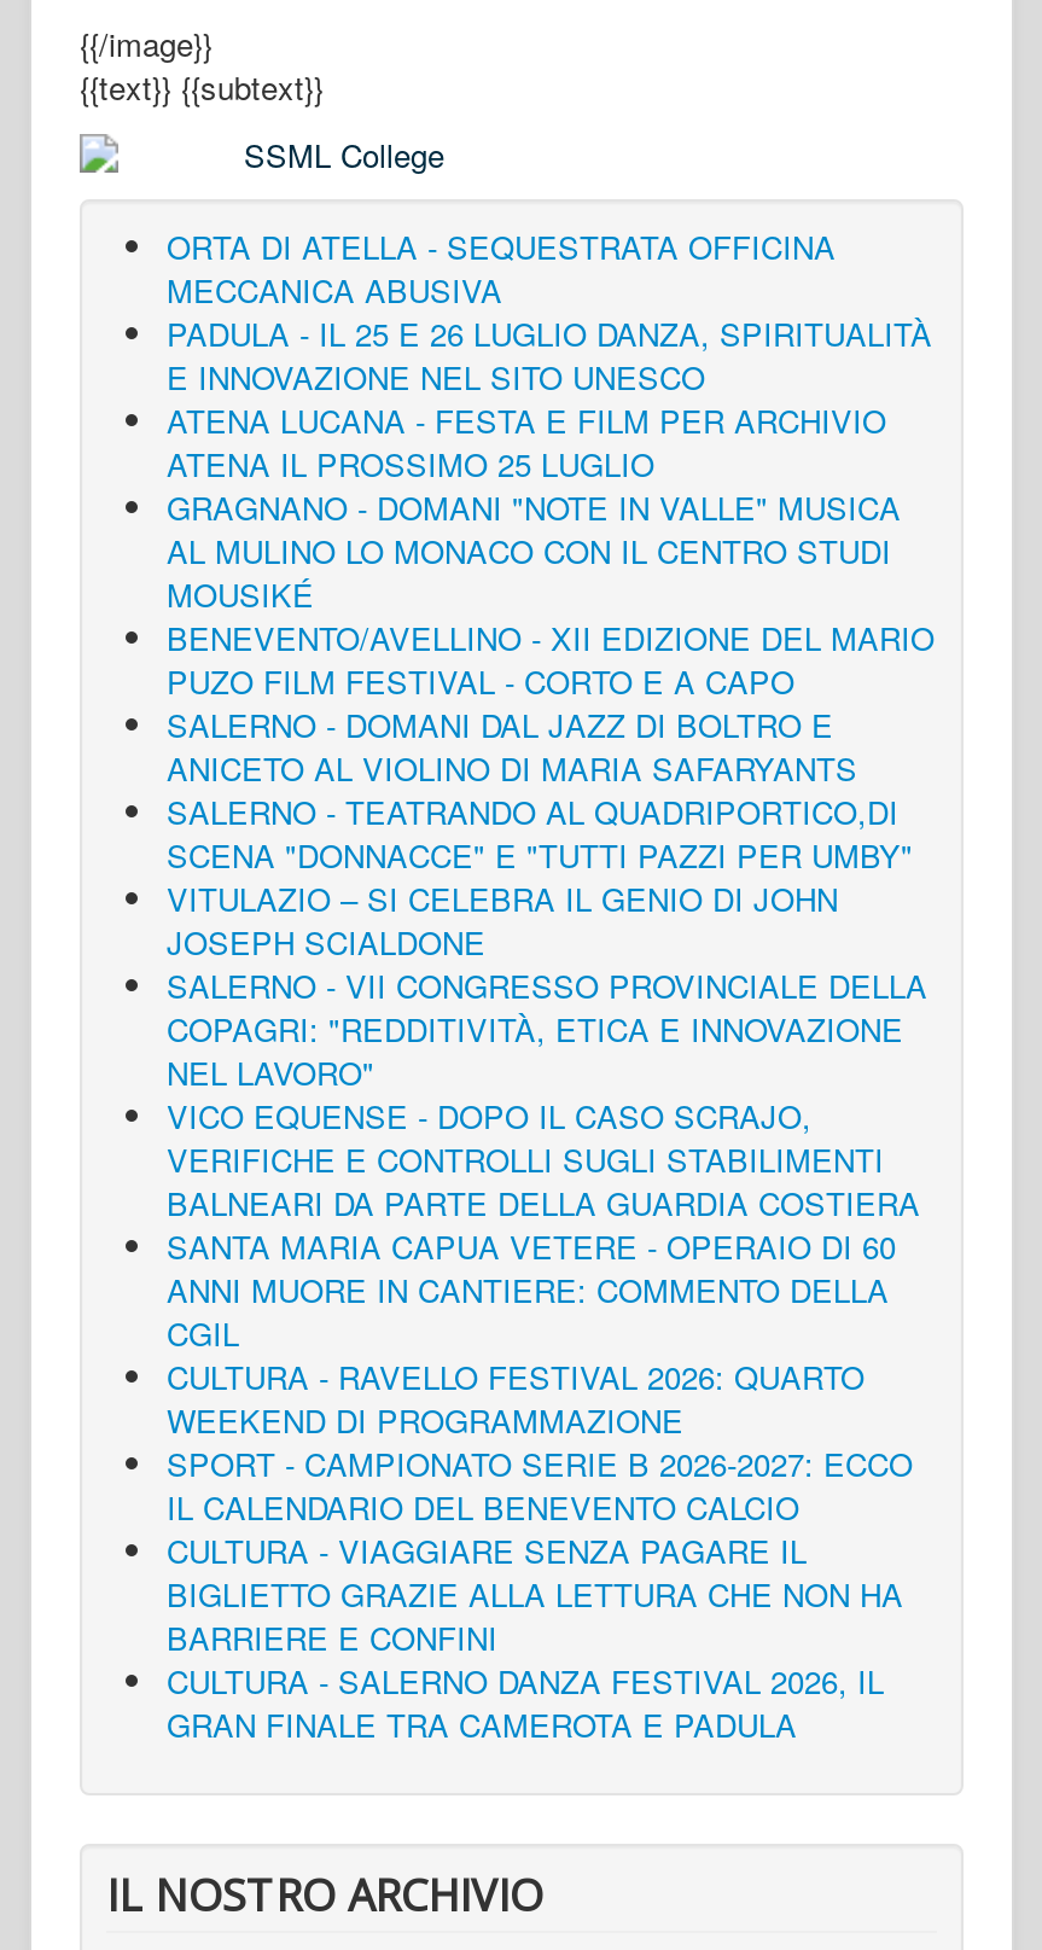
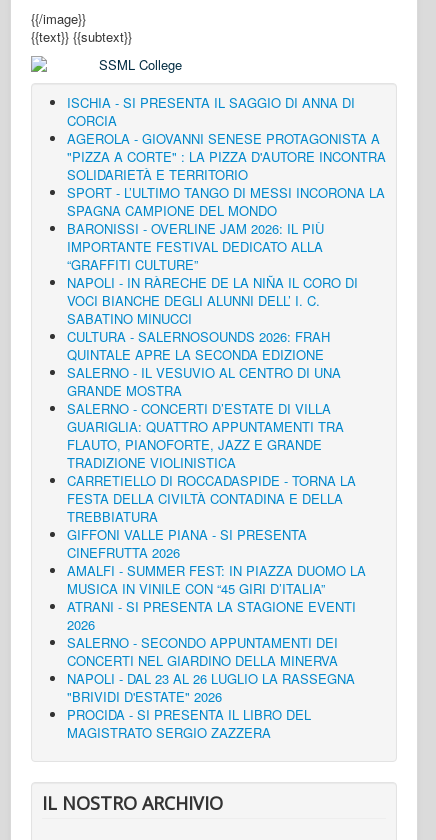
[167,222,935,1746] ORTA DI ATELLA - SEQUESTRATA OFFICINA | MECCANICA ABUSIVA | PADULA - IL 25 E 26 LUGLIO DANZA, SPIRITUALITÀ | E INNOVAZIONE NEL SITO UNESCO | ATENA LUCANA - FESTA E FILM PER ARCHIVIO | ATENA IL PROSSIMO 25 LUGLIO | GRAGNANO - DOMANI "NOTE IN VALLE" MUSICA | AL MULINO LO MONACO CON IL CENTRO STUDI | MOUSIKÉ | BENEVENTO/AVELLINO - XII EDIZIONE DEL MARIO | PUZO FILM FESTIVAL - CORTO E A CAPO | SALERNO - DOMANI DAL JAZZ DI BOLTRO E | ANICETO AL VIOLINO DI MARIA SAFARYANTS | SALERNO - TEATRANDO AL QUADRIPORTICO,DI | SCENA "DONNACCE" E "TUTTI PAZZI PER UMBY" | VITULAZIO – SI CELEBRA IL GENIO DI JOHN | JOSEPH SCIALDONE | SALERNO - VII CONGRESSO PROVINCIALE DELLA | COPAGRI: "REDDITIVITÀ, ETICA E INNOVAZIONE | NEL LAVORO" | VICO EQUENSE - DOPO IL CASO SCRAJO, | VERIFICHE E CONTROLLI SUGLI STABILIMENTI | BALNEARI DA PARTE DELLA GUARDIA COSTIERA | SANTA MARIA CAPUA VETERE - OPERAIO DI 60 | ANNI MUORE IN CANTIERE: COMMENTO DELLA | CGIL | CULTURA - RAVELLO FESTIVAL 2026: QUARTO | WEEKEND DI PROGRAMMAZIONE | SPORT - CAMPIONATO SERIE B 2026-2027: ECCO | IL CALENDARIO DEL BENEVENTO CALCIO | CULTURA - VIAGGIARE SENZA PAGARE IL | BIGLIETTO GRAZIE ALLA LETTURA CHE NON HA | BARRIERE E CONFINI | CULTURA - SALERNO DANZA FESTIVAL 2026, IL | GRAN FINALE TRA CAMEROTA E PADULA -> [67,92,386,741] ISCHIA - SI PRESENTA IL SAGGIO DI ANNA DI | CORCIA | AGEROLA - GIOVANNI SENESE PROTAGONISTA A | "PIZZA A CORTE" : LA PIZZA D'AUTORE INCONTRA | SOLIDARIETÀ E TERRITORIO | SPORT - L’ULTIMO TANGO DI MESSI INCORONA LA | SPAGNA CAMPIONE DEL MONDO | BARONISSI - OVERLINE JAM 2026: IL PIÙ | IMPORTANTE FESTIVAL DEDICATO ALLA | “GRAFFITI CULTURE” | NAPOLI - IN RÀRECHE DE LA NIÑA IL CORO DI | VOCI BIANCHE DEGLI ALUNNI DELL’ I. C. | SABATINO MINUCCI | CULTURA - SALERNOSOUNDS 2026: FRAH | QUINTALE APRE LA SECONDA EDIZIONE | SALERNO - IL VESUVIO AL CENTRO DI UNA | GRANDE MOSTRA | SALERNO - CONCERTI D’ESTATE DI VILLA | GUARIGLIA: QUATTRO APPUNTAMENTI TRA | FLAUTO, PIANOFORTE, JAZZ E GRANDE | TRADIZIONE VIOLINISTICA | CARRETIELLO DI ROCCADASPIDE - TORNA LA | FESTA DELLA CIVILTÀ CONTADINA E DELLA | TREBBIATURA | GIFFONI VALLE PIANA - SI PRESENTA | CINEFRUTTA 2026 | AMALFI - SUMMER FEST: IN PIAZZA DUOMO LA | MUSICA IN VINILE CON “45 GIRI D’ITALIA” | ATRANI - SI PRESENTA LA STAGIONE EVENTI | 2026 | SALERNO - SECONDO APPUNTAMENTI DEI | CONCERTI NEL GIARDINO DELLA MINERVA | NAPOLI - DAL 23 AL 26 LUGLIO LA RASSEGNA | "BRIVIDI D'ESTATE" 2026 | PROCIDA - SI PRESENTA IL LIBRO DEL | MAGISTRATO SERGIO ZAZZERA

